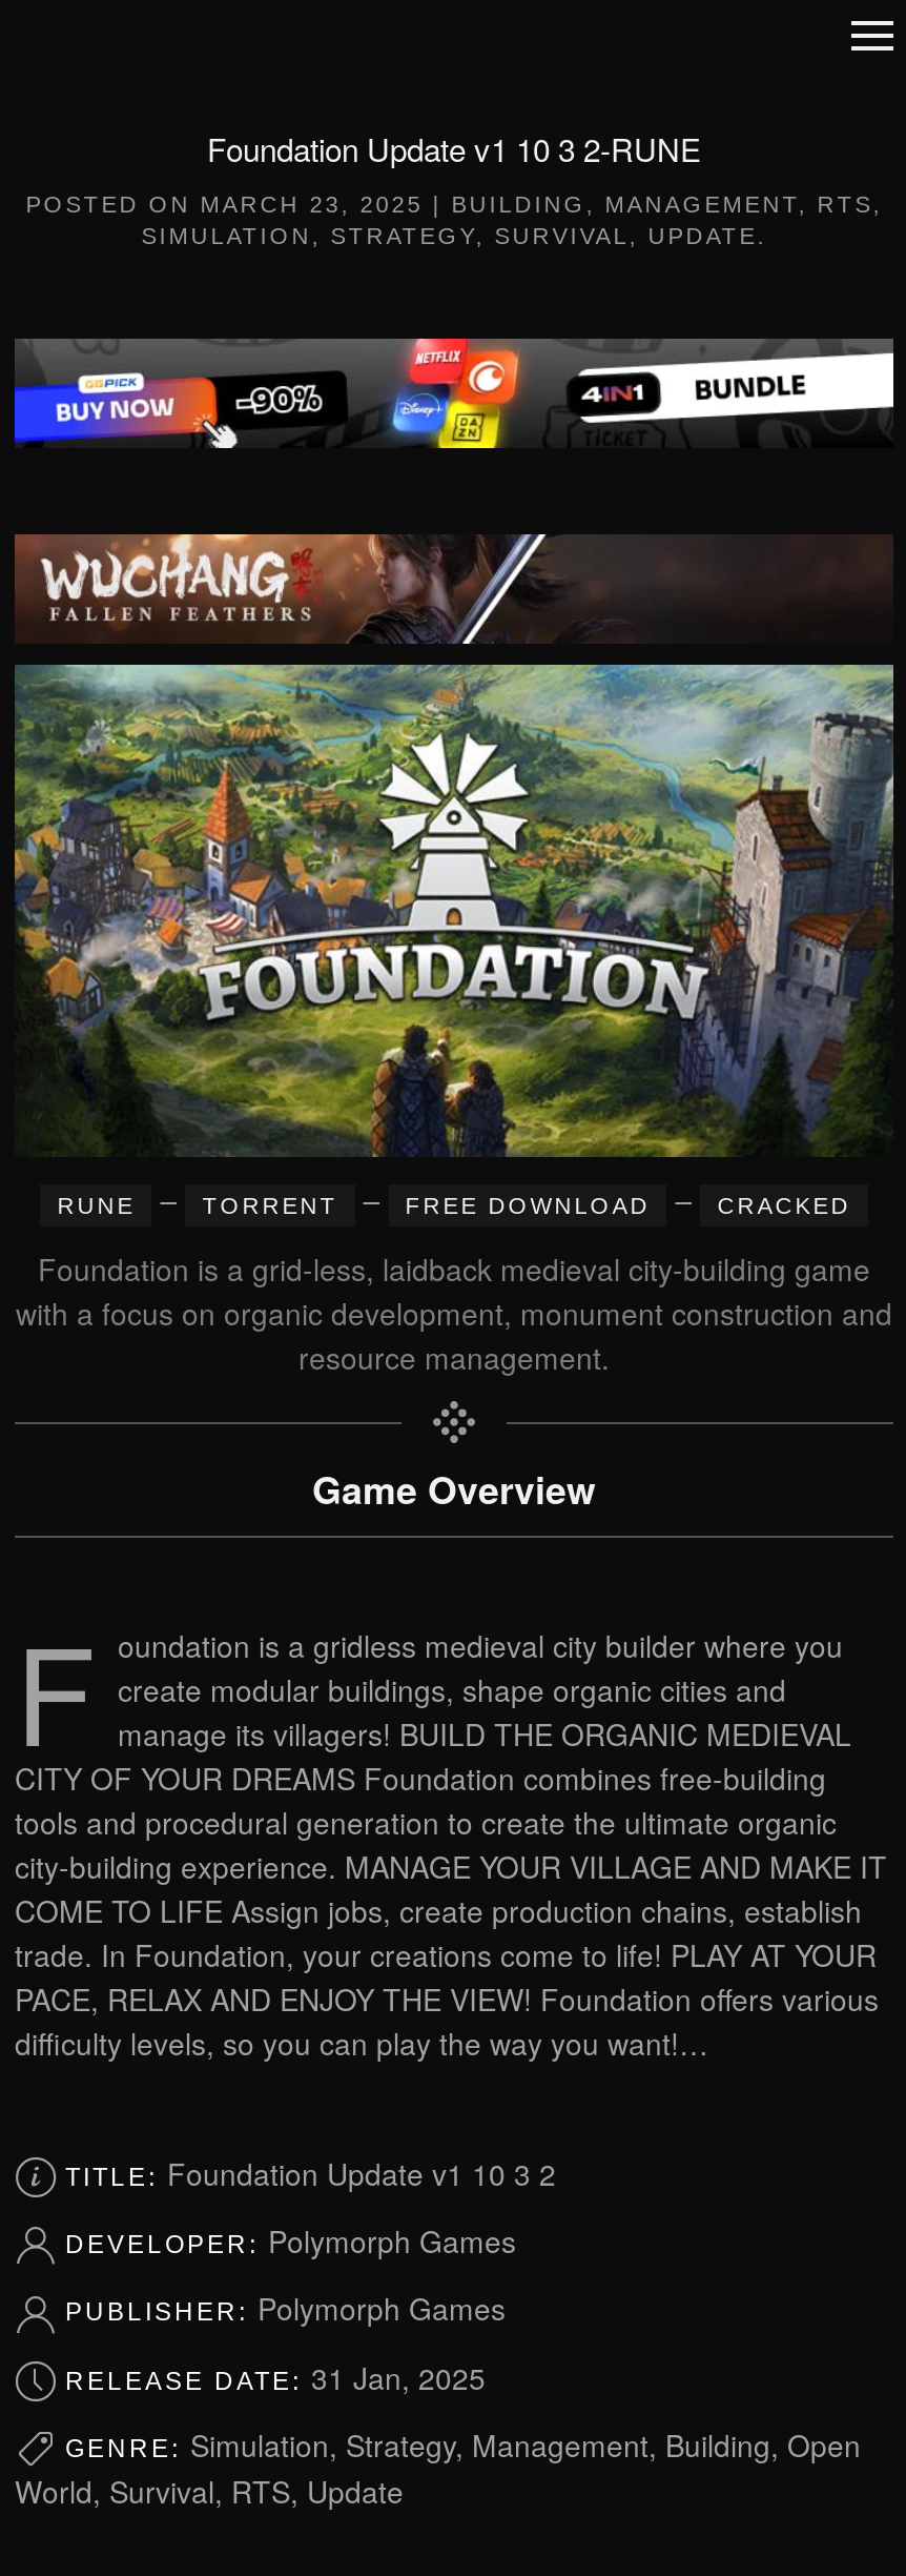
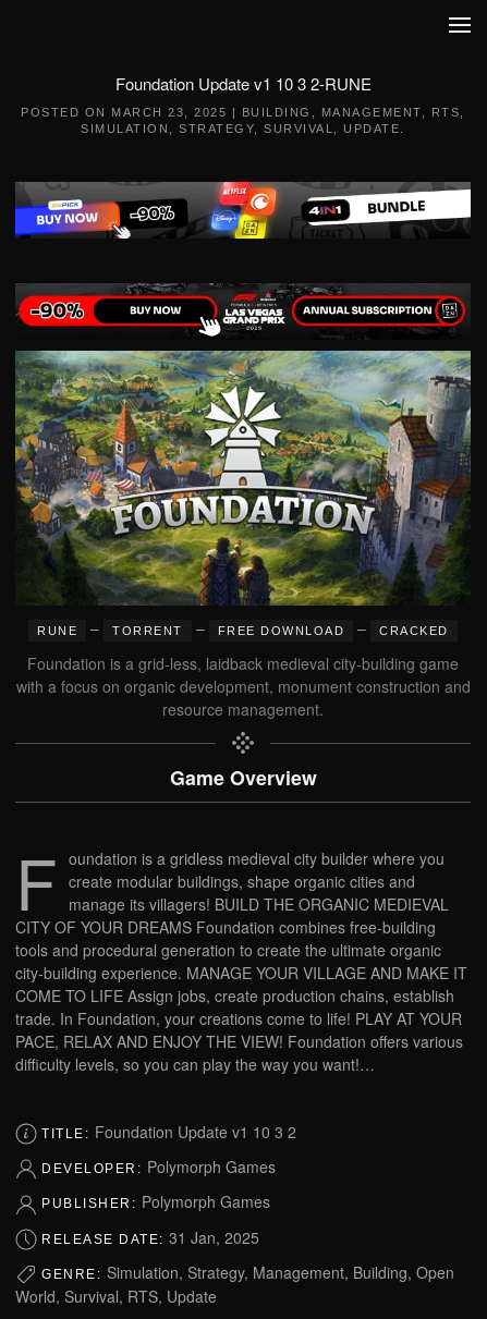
[15,532,883,646] [image] -> [16,283,466,340] [image]

